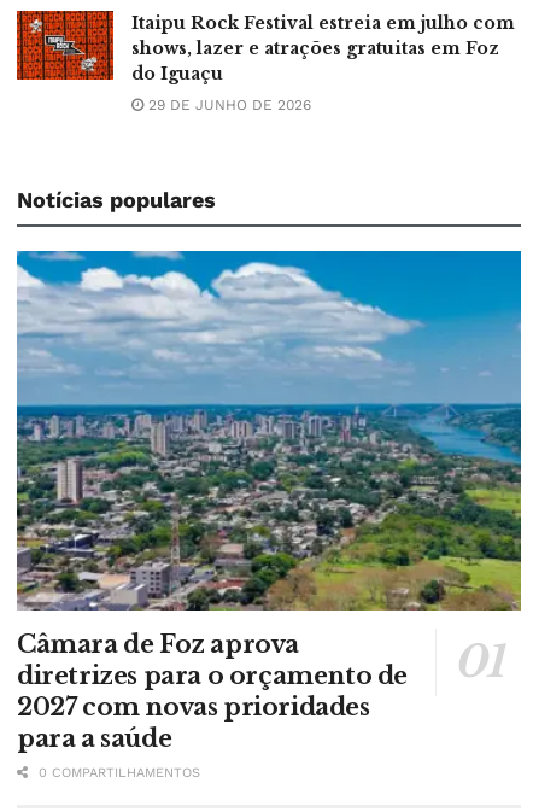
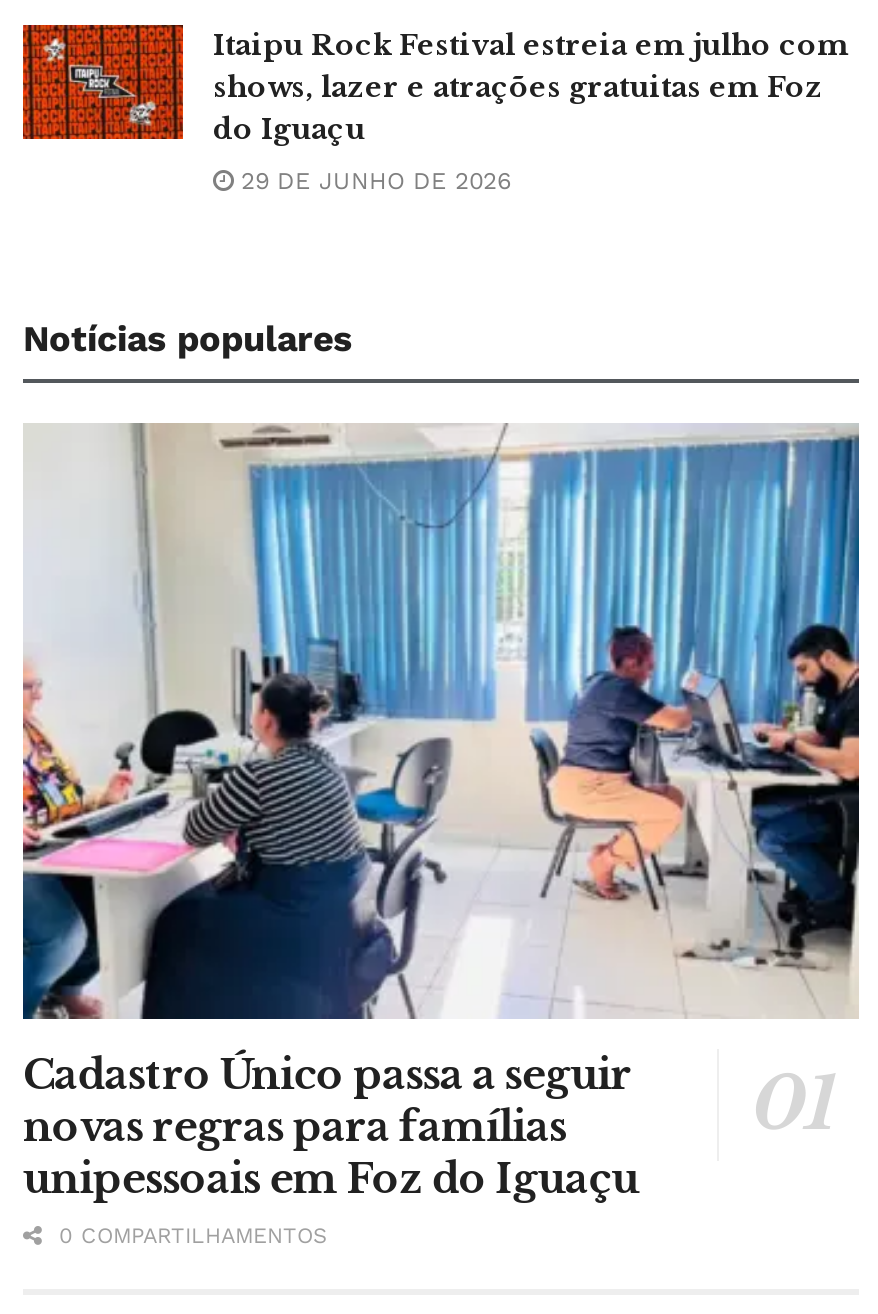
[16,250,522,753] [image] | Câmara de Foz aprova | diretrizes para o orçamento de | 2027 com novas prioridades | para a saúde -> [21,423,861,1204] [image] | Cadastro Único passa a seguir | novas regras para famílias | unipessoais em Foz do Iguaçu

